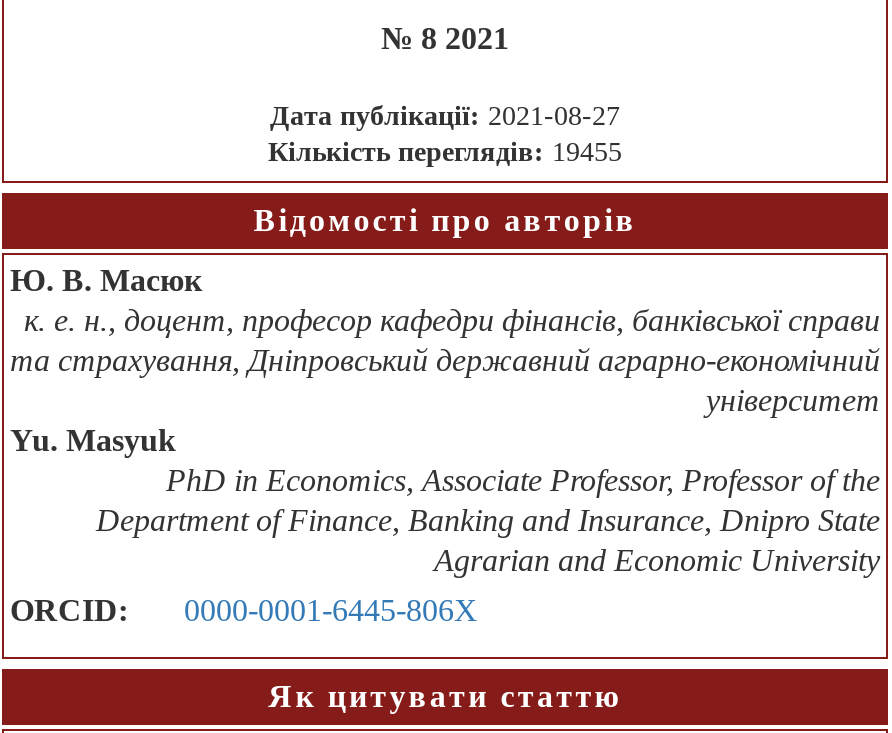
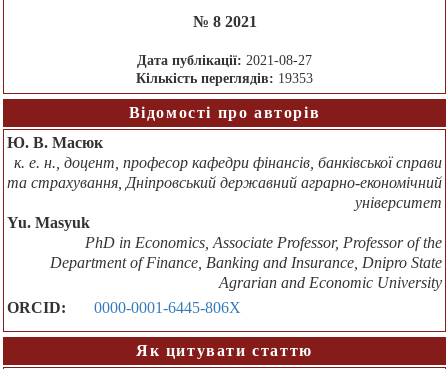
[268,137,622,167] Кількість переглядів: 19455 -> [136,71,313,86] Кількість переглядів: 19353

